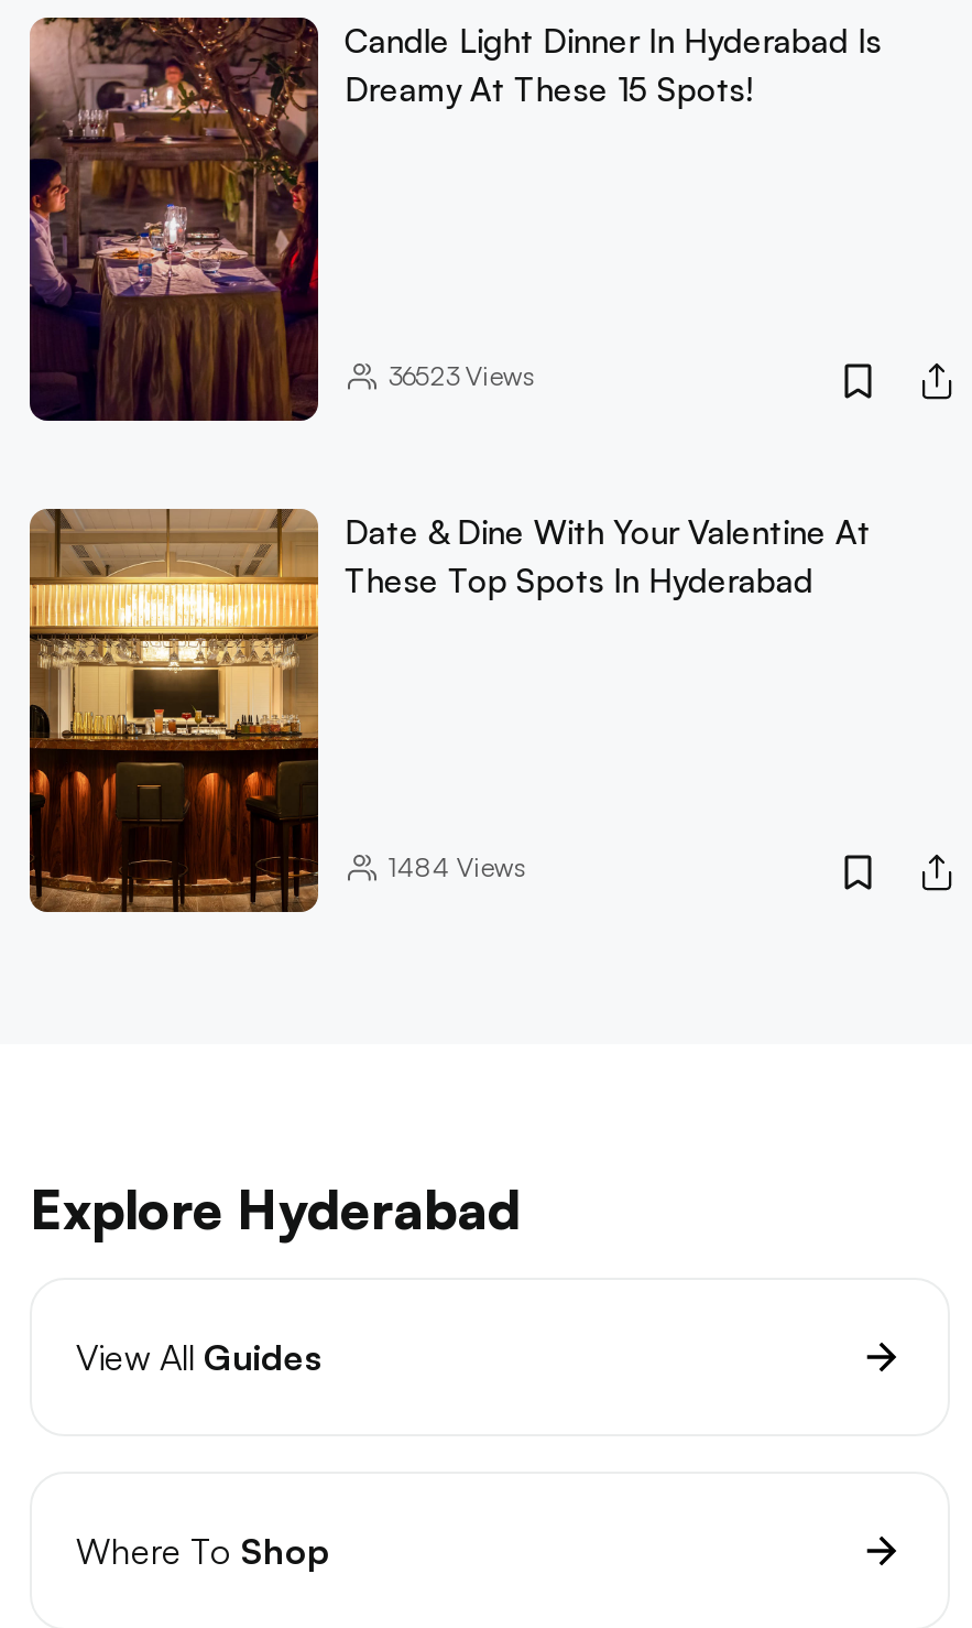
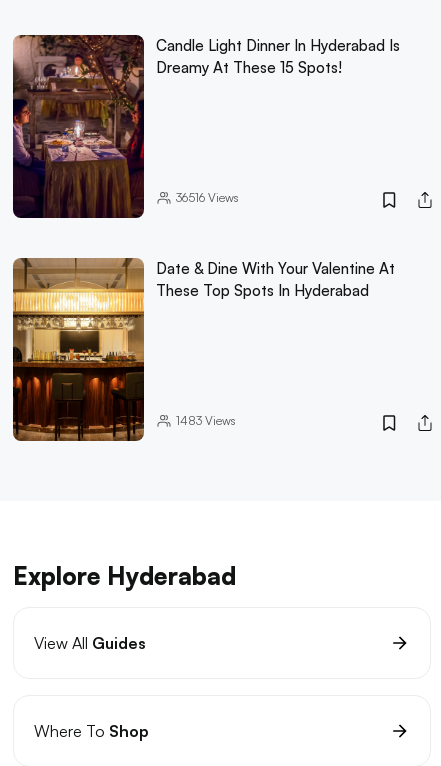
[388,359,533,392] 36523Views -> [176,190,239,205] 36516Views
[388,850,525,883] 1484 Views -> [176,413,236,428] 1483 Views

